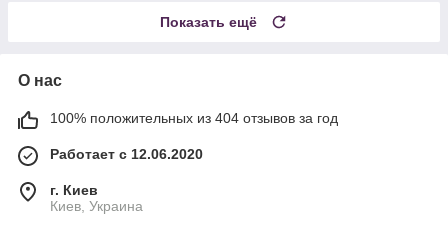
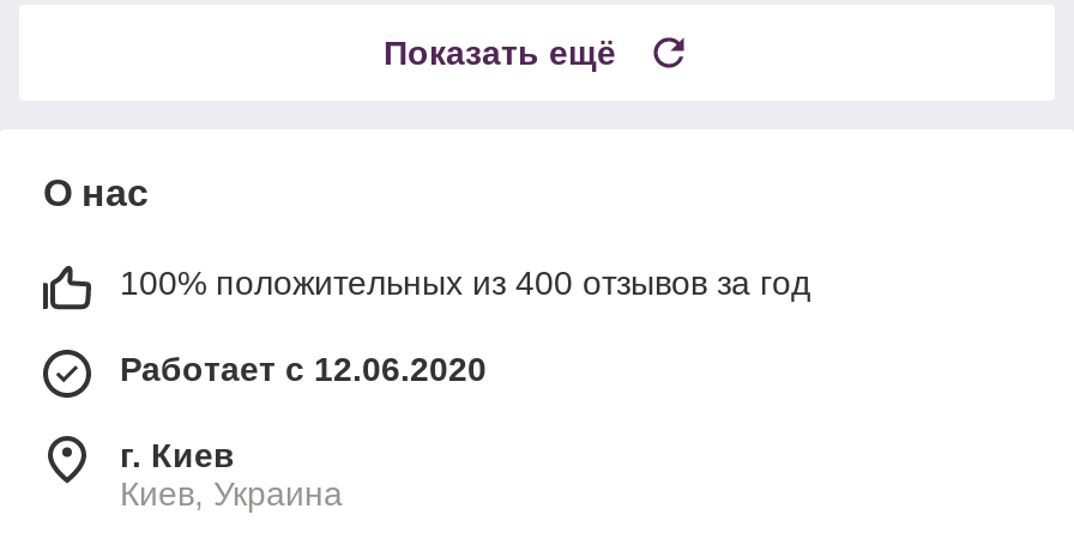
[50,110,338,126] 100% положительных из 404 отзывов за год -> [120,264,810,303] 100% положительных из 400 отзывов за год

